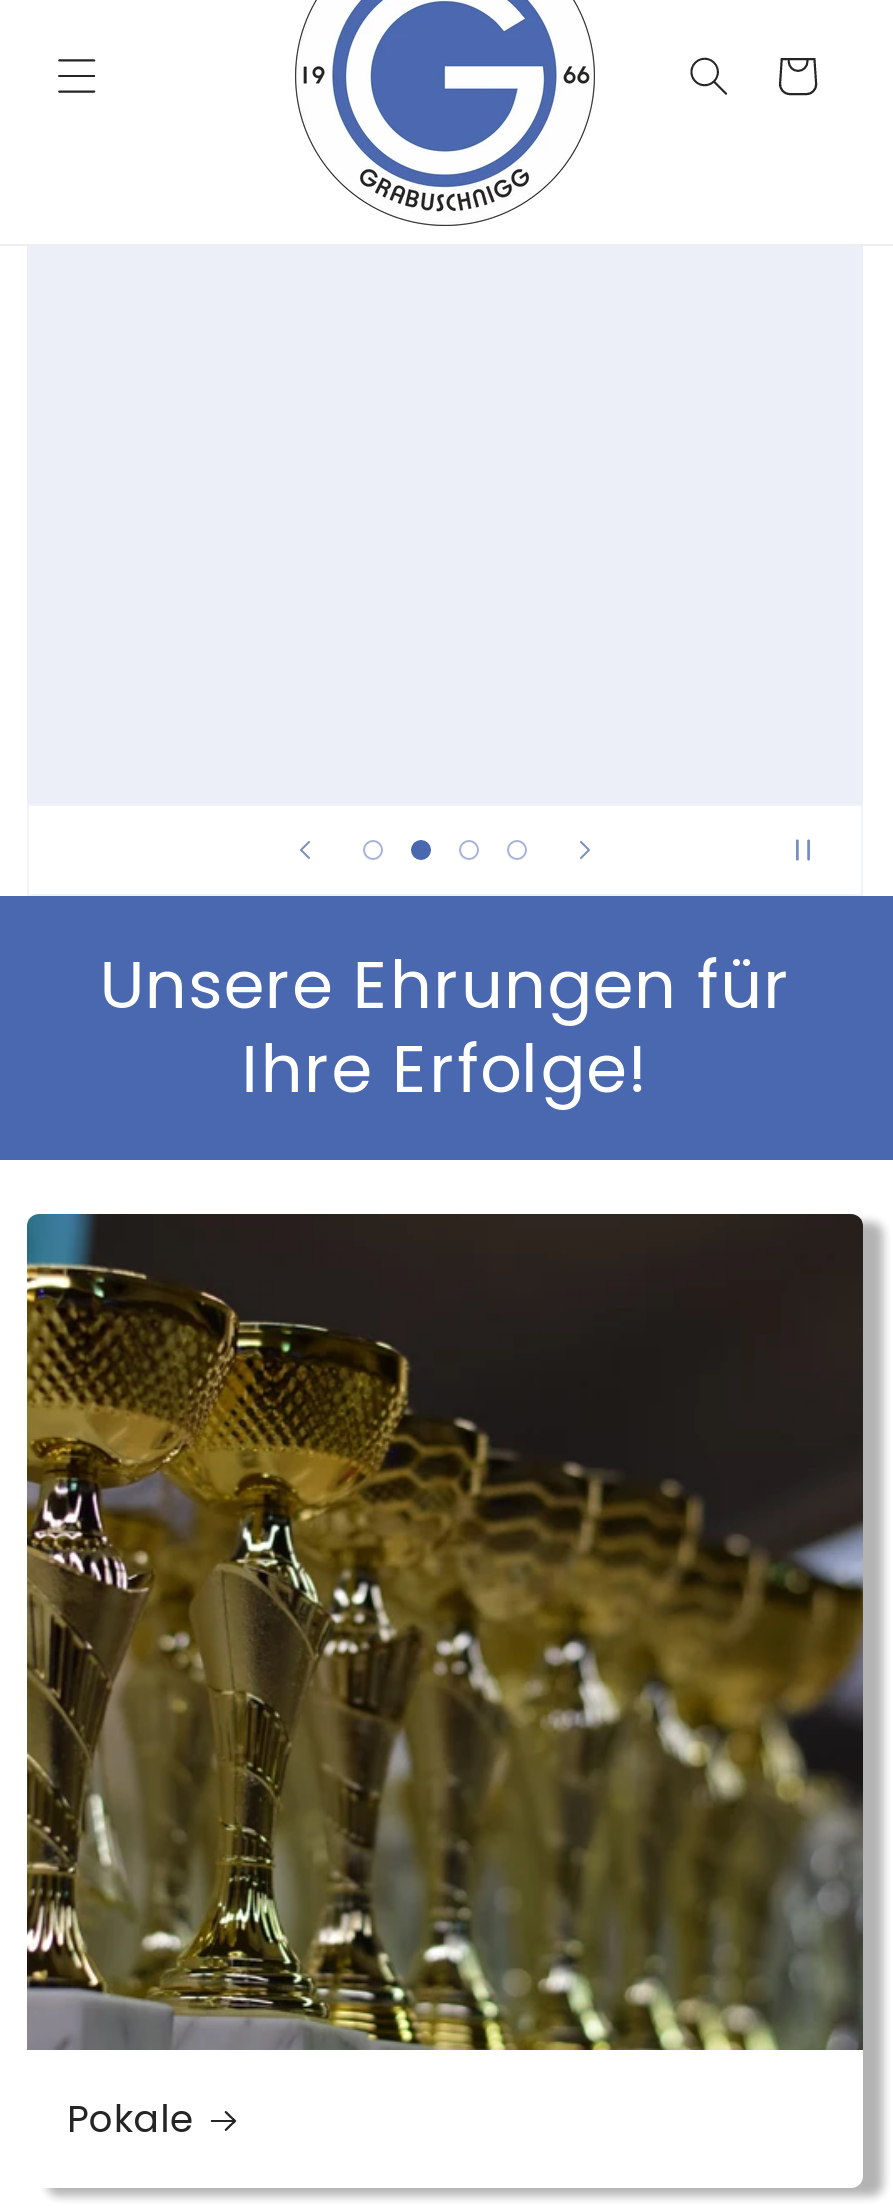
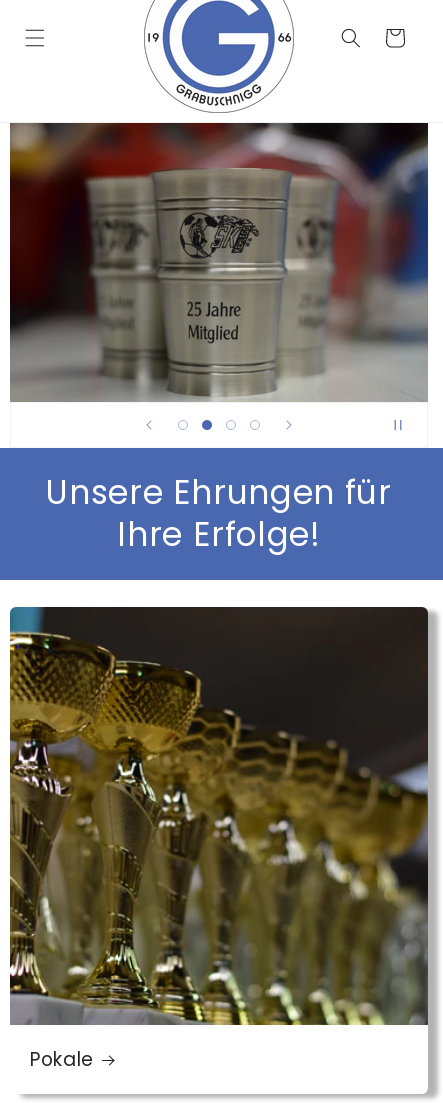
none -> [9,122,429,403] [image]

